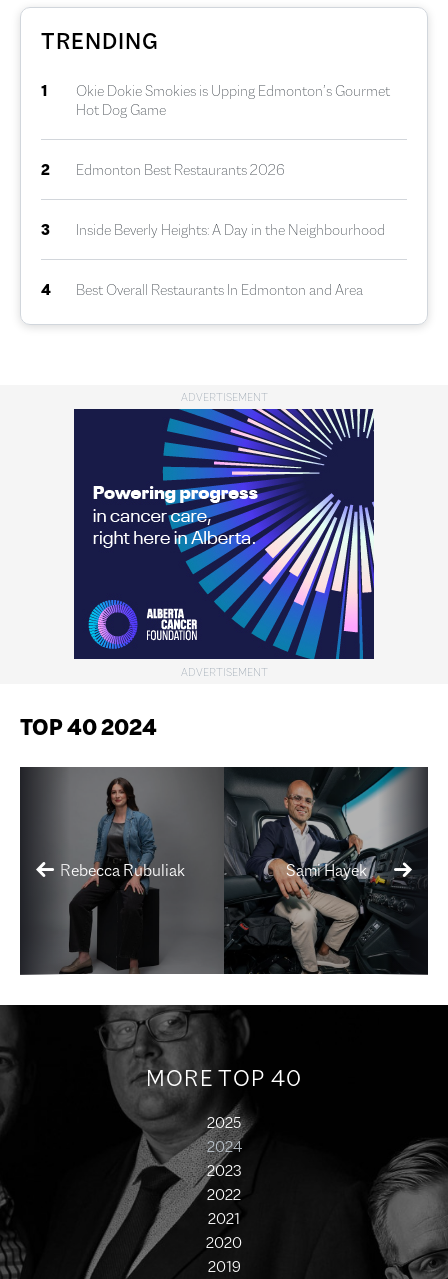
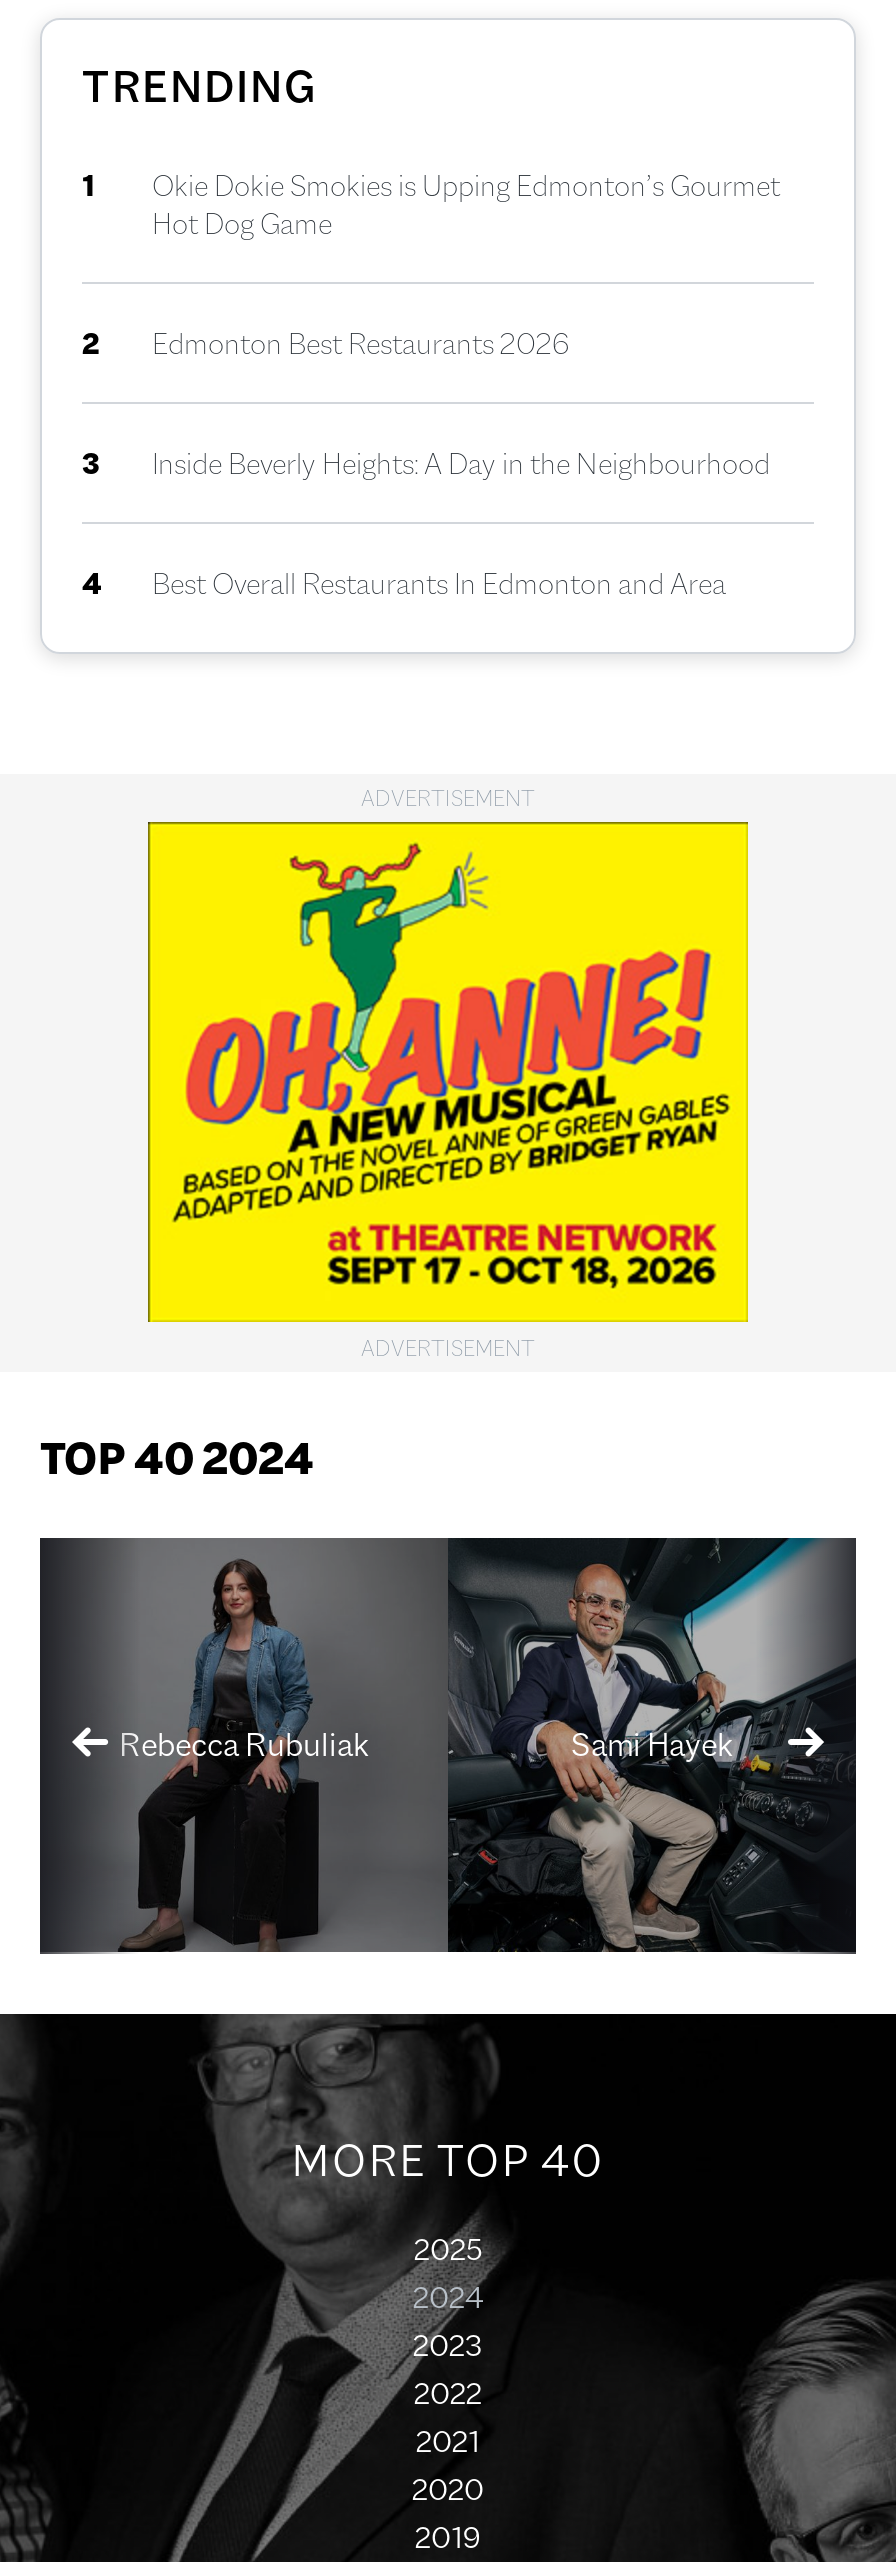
[73,408,375,660] [image] -> [146,820,750,1324] [image]

